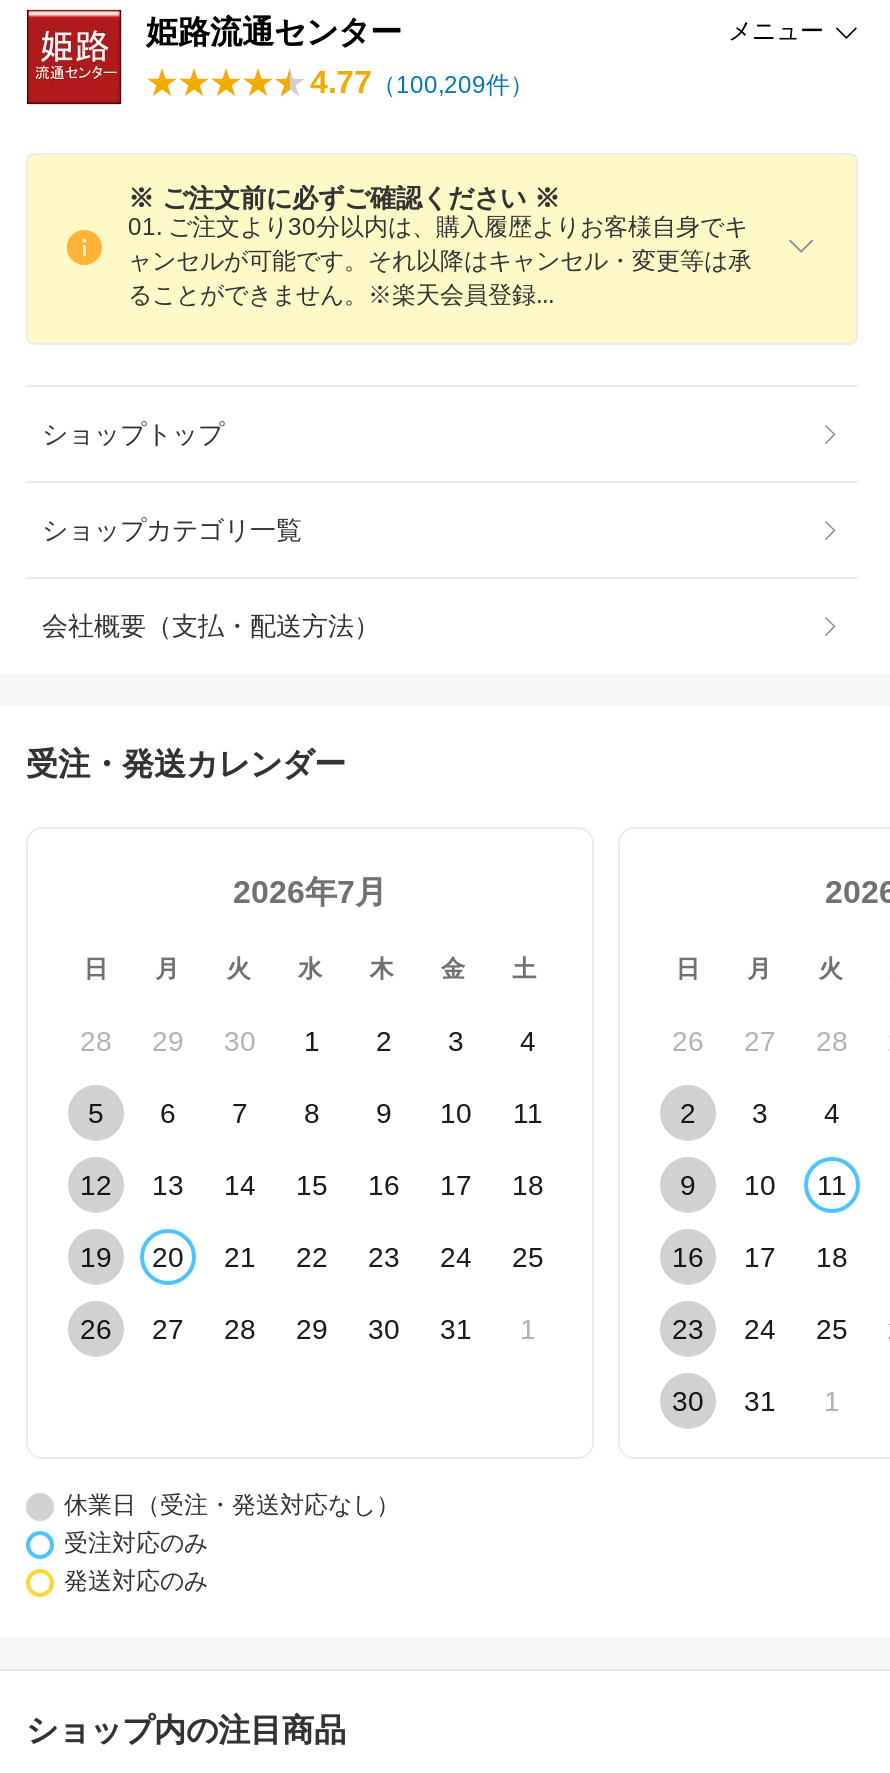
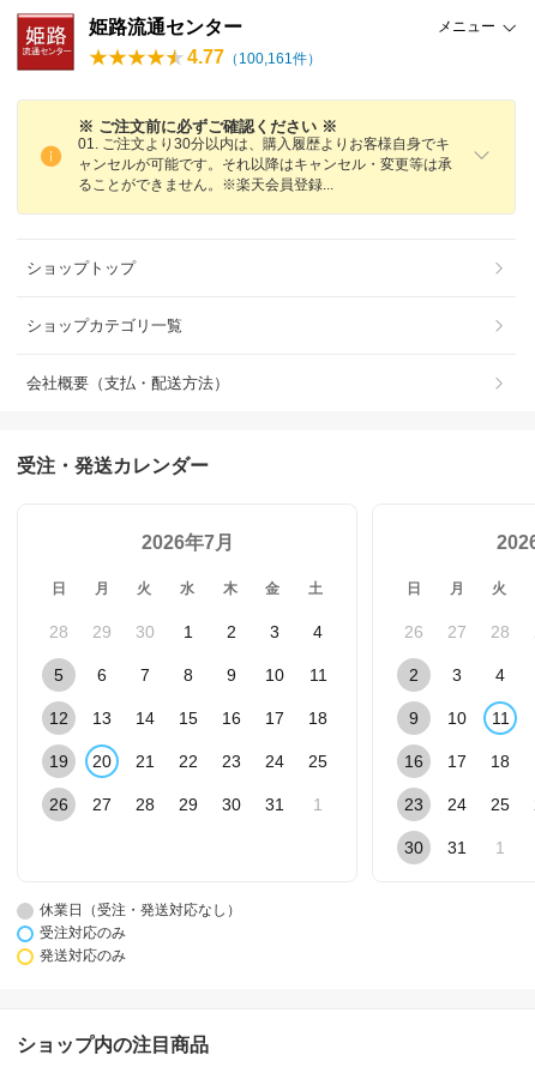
[310,66,534,100] 4.77（100,209件） -> [187,47,321,67] 4.77（100,161件）

